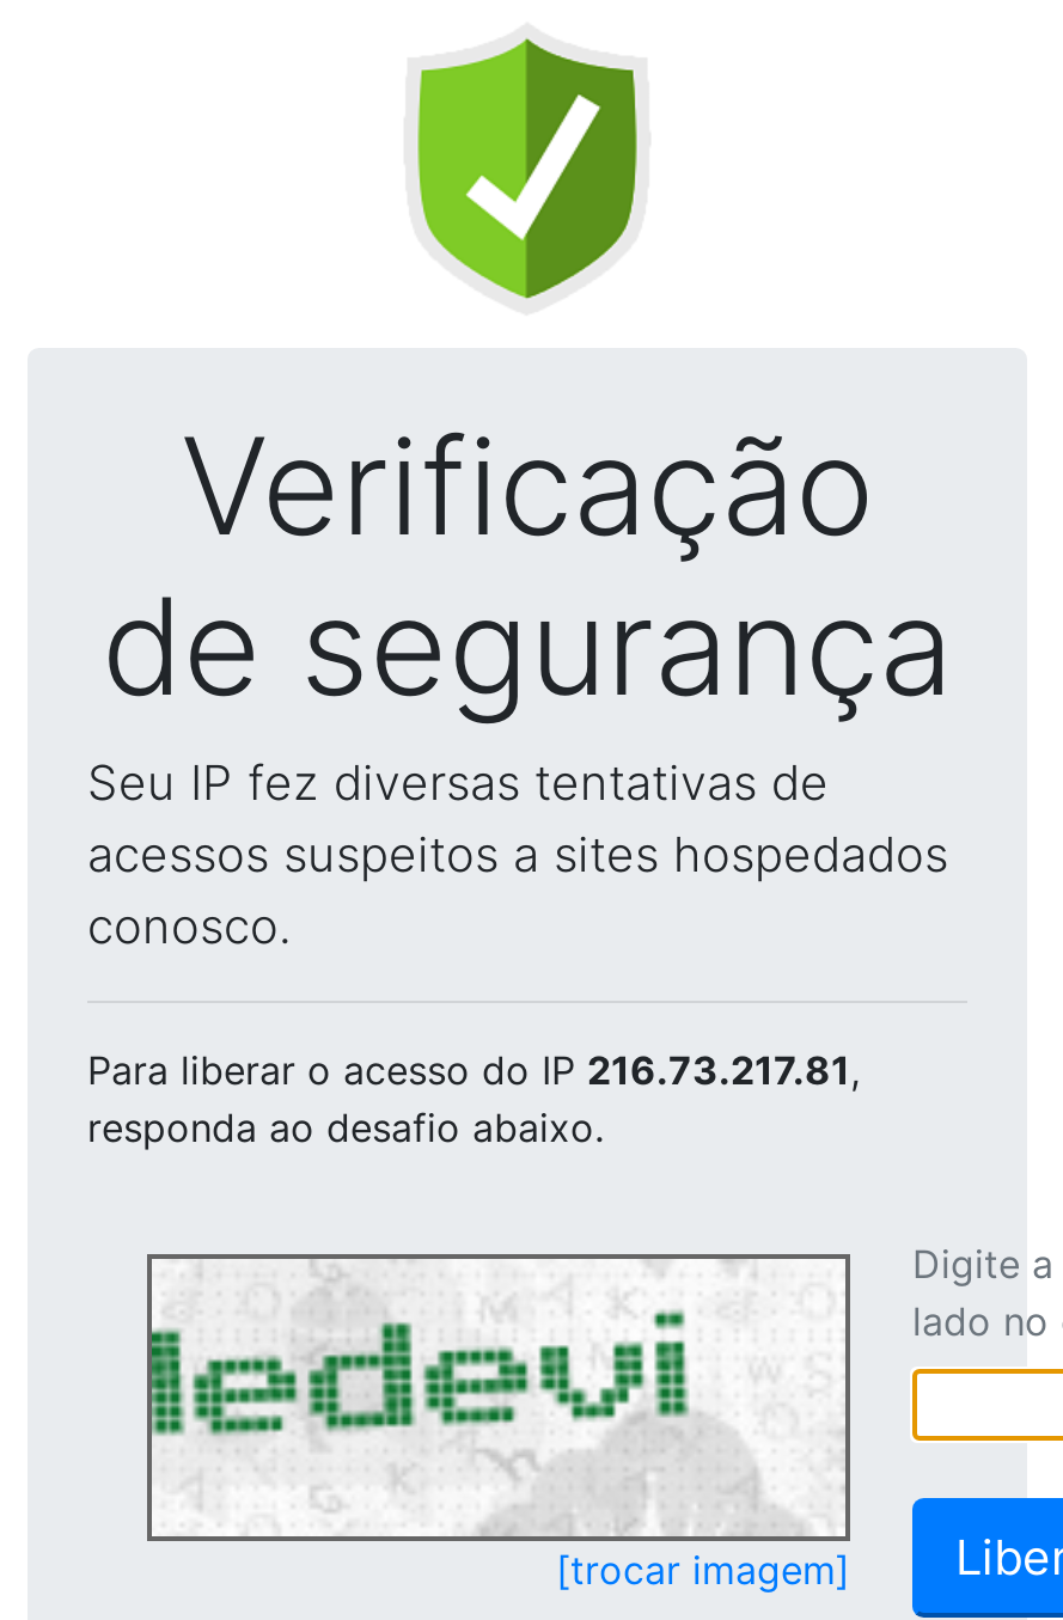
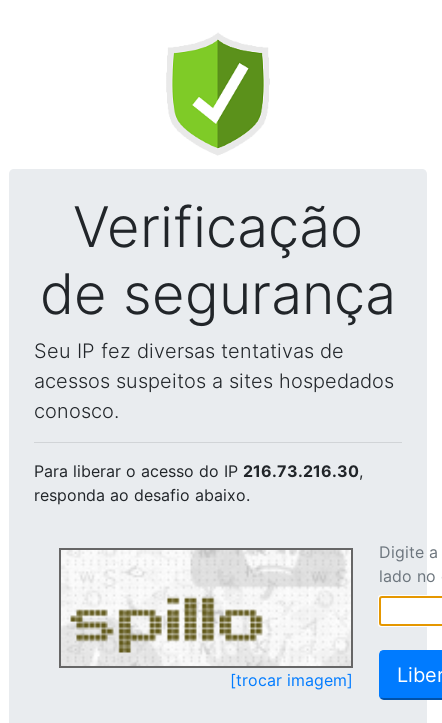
[87,1046,860,1094] Para liberar o acesso do IP 216.73.217.81, -> [34,461,363,481] Para liberar o acesso do IP 216.73.216.30,
[149,1261,824,1532] [image] -> [61,552,343,665] [image]

